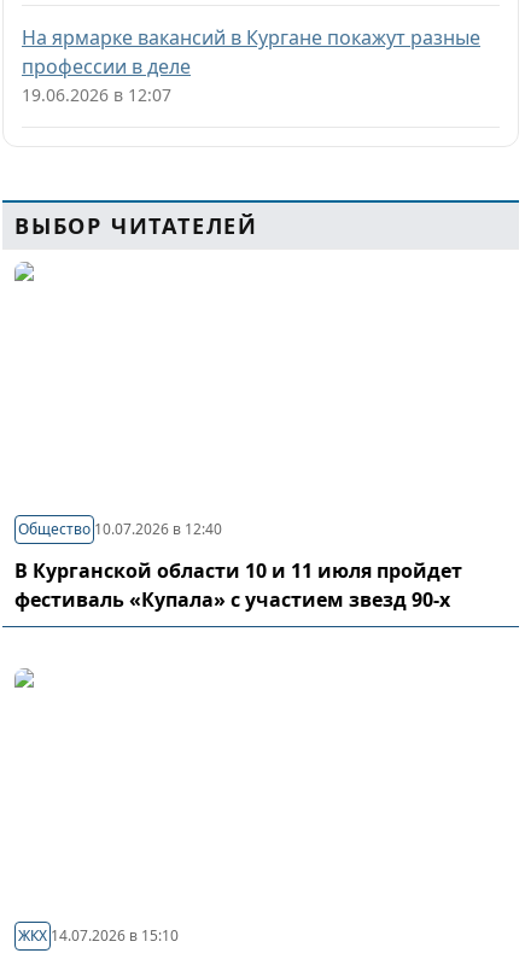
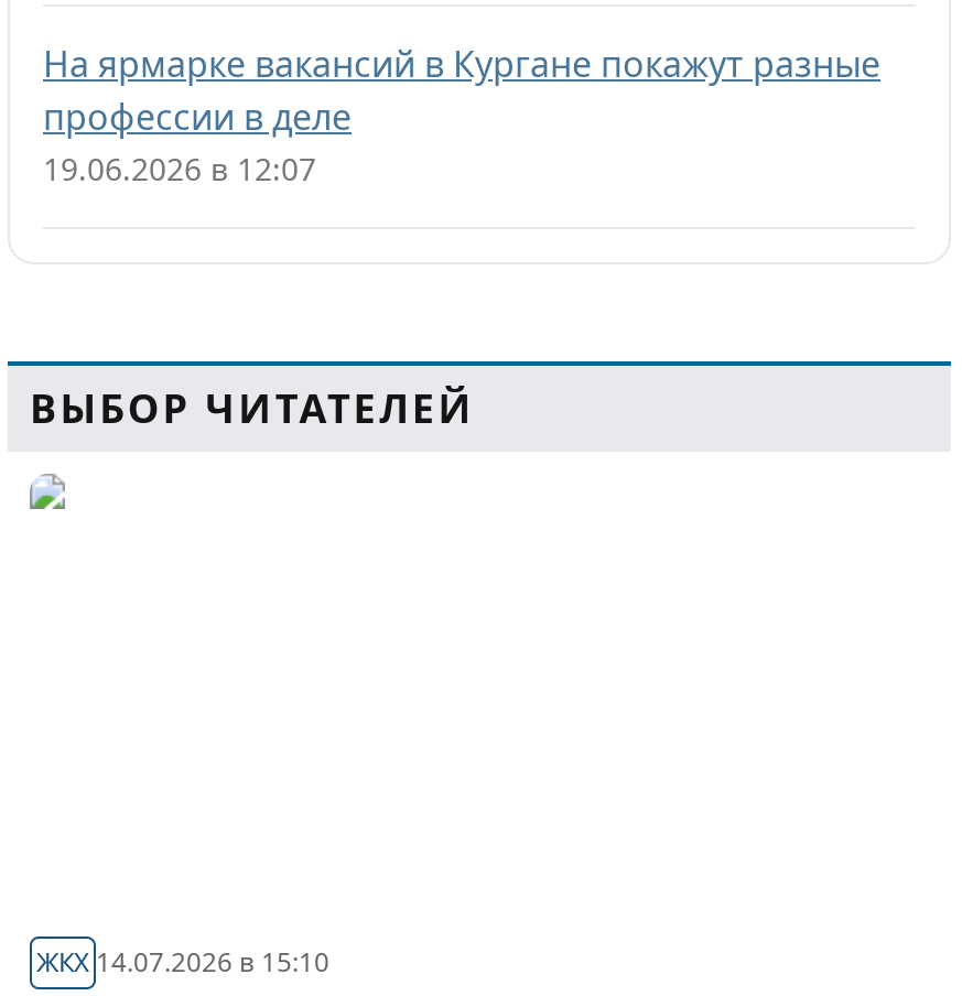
[14,519,462,613] Общество 10.07.2026 в 12:40 | В Курганской области 10 и 11 июля пройдет | фестиваль «Купала» с участием звезд 90-х -> none

